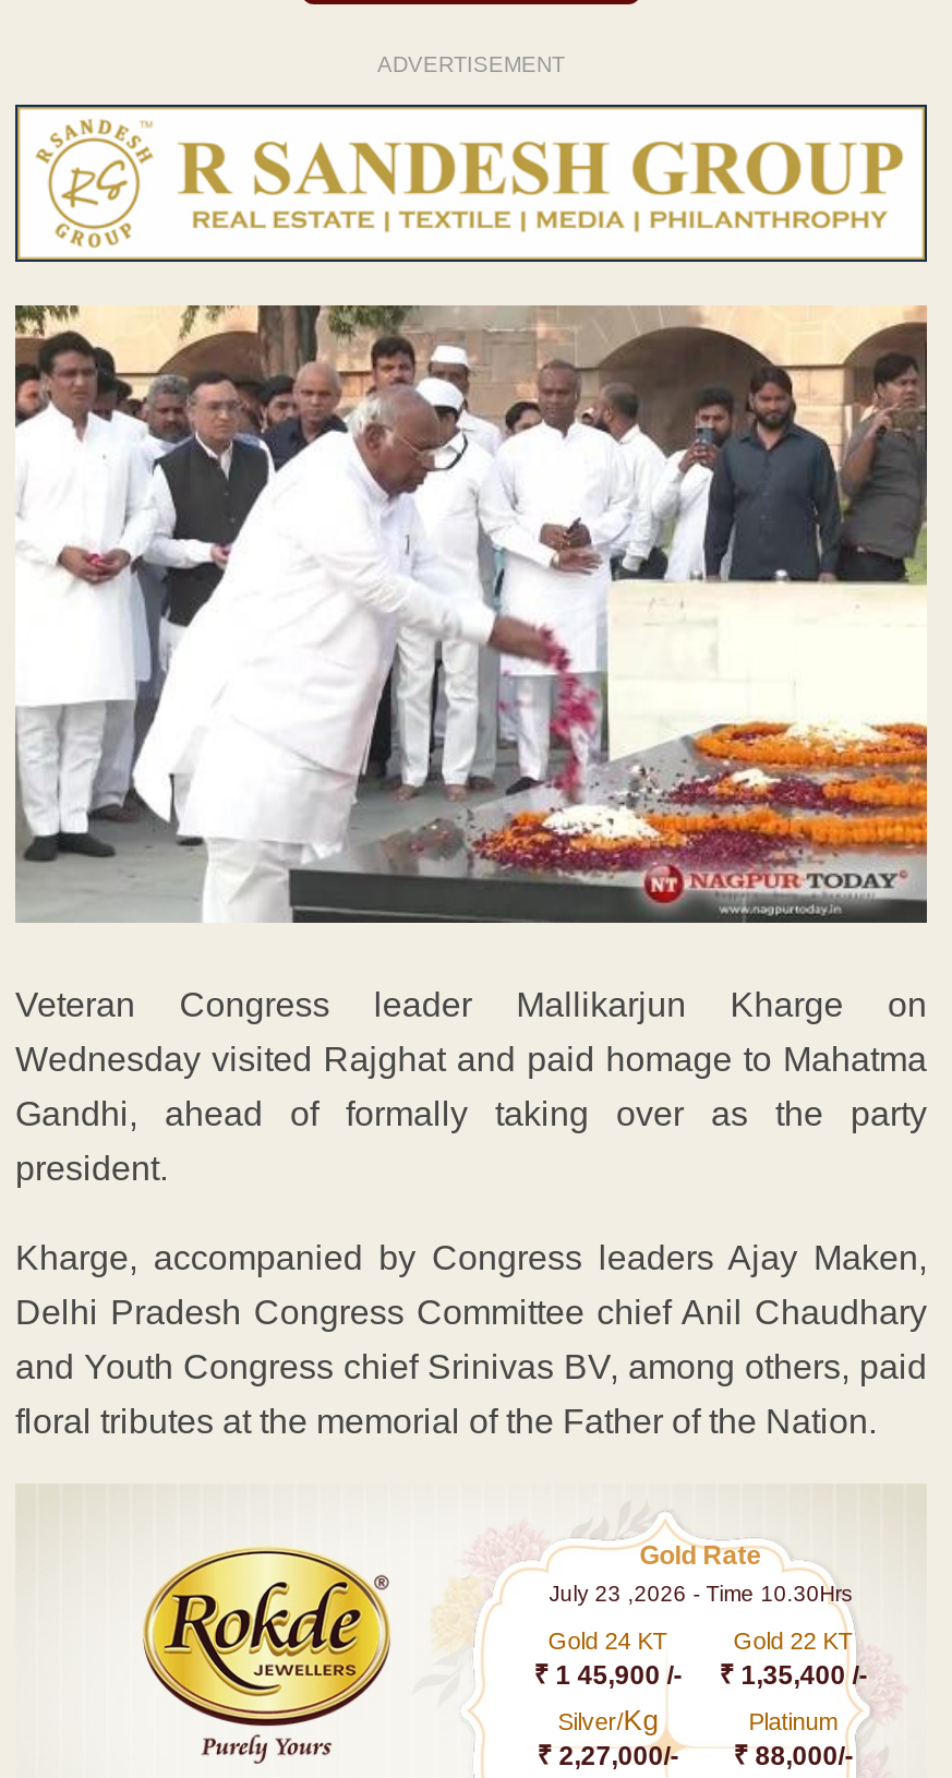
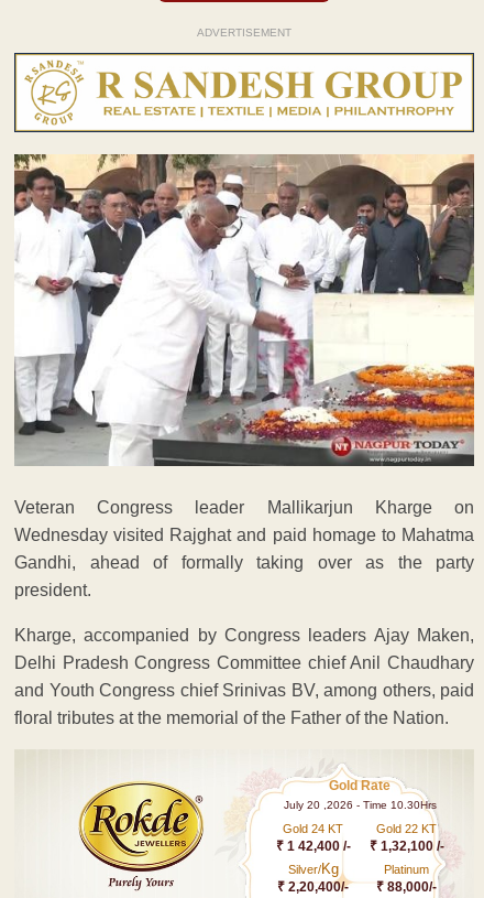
[549,1582,852,1606] July 23 ,2026 - Time 10.30Hrs -> [283,799,436,811] July 20 ,2026 - Time 10.30Hrs
[534,1660,682,1691] ₹ 1 45,900 /- -> [276,839,351,854] ₹ 1 42,400 /-
[719,1660,867,1691] ₹ 1,35,400 /- -> [369,839,444,854] ₹ 1,32,100 /-
[537,1741,853,1772] ₹ 2,27,000/- ₹ 88,000/- -> [277,879,437,895] ₹ 2,20,400/- ₹ 88,000/-

